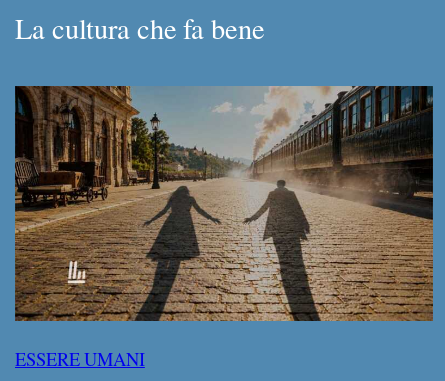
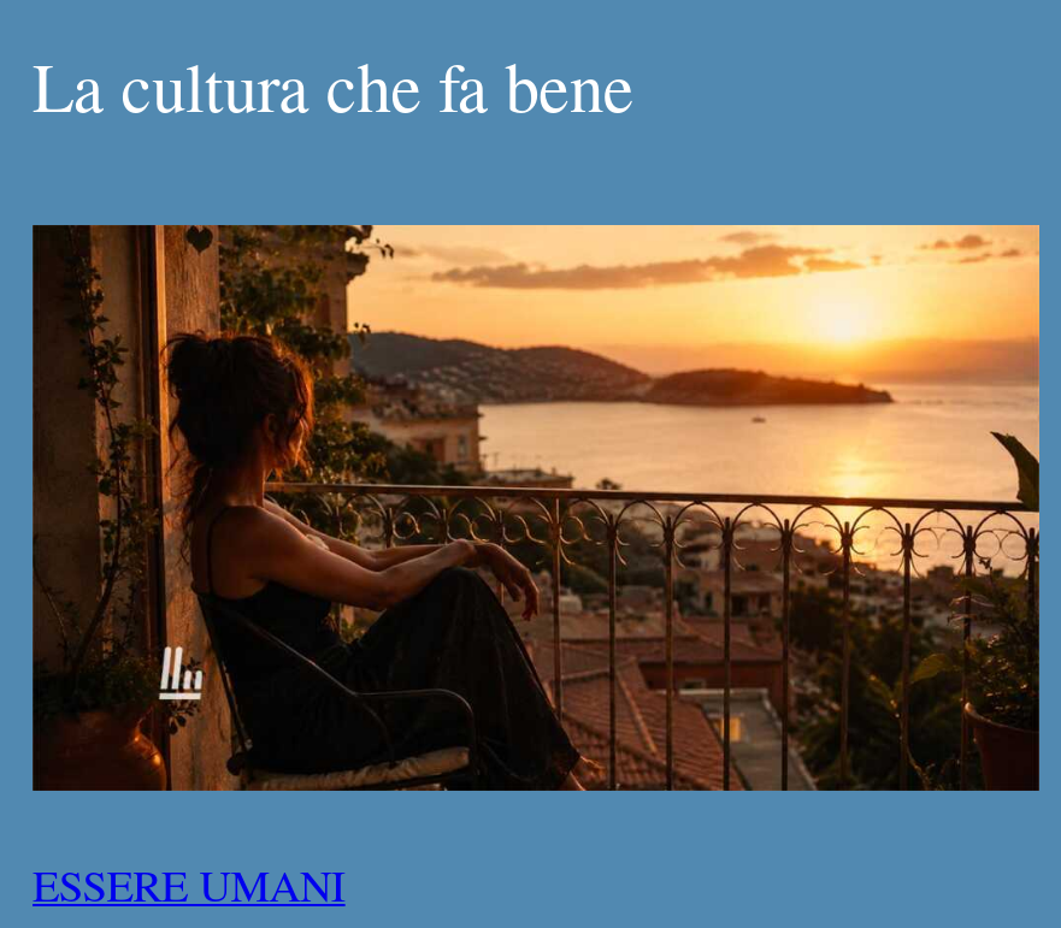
[14,85,434,322] [image] -> [30,221,1042,792] [image]

